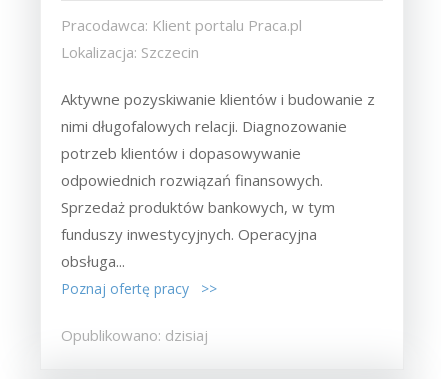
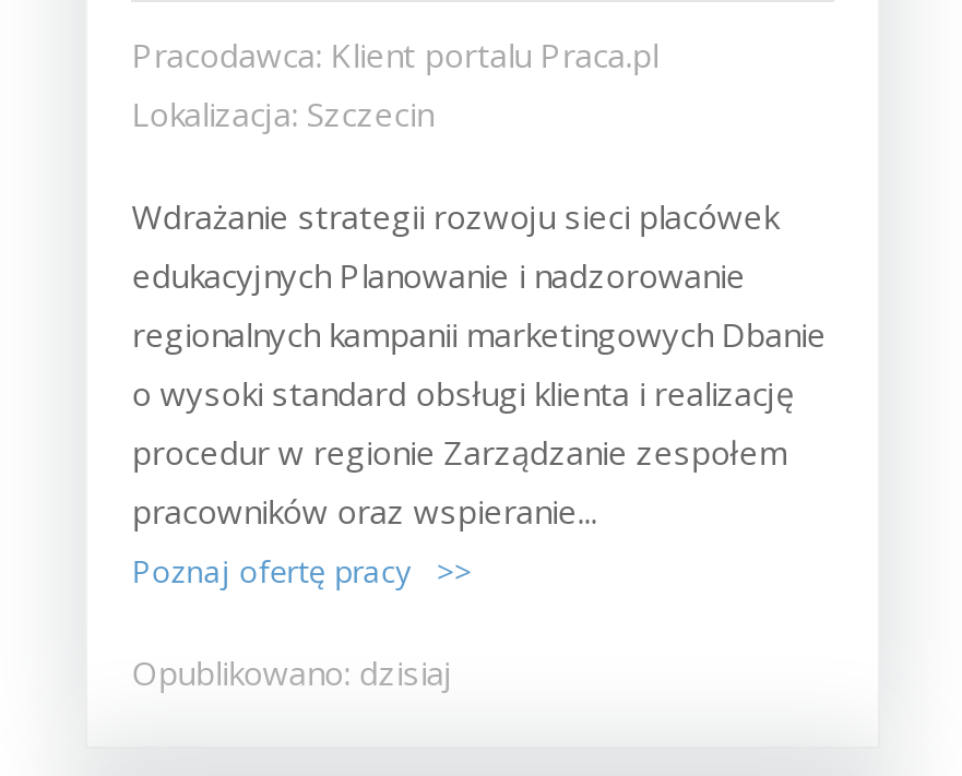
[61,88,375,270] Aktywne pozyskiwanie klientów i budowanie z | nimi długofalowych relacji. Diagnozowanie | potrzeb klientów i dopasowywanie | odpowiednich rozwiązań finansowych. | Sprzedaż produktów bankowych, w tym | funduszy inwestycyjnych. Operacyjna | obsługa... -> [131,193,826,532] Wdrażanie strategii rozwoju sieci placówek | edukacyjnych Planowanie i nadzorowanie | regionalnych kampanii marketingowych Dbanie | o wysoki standard obsługi klienta i realizację | procedur w regionie Zarządzanie zespołem | pracowników oraz wspieranie...

